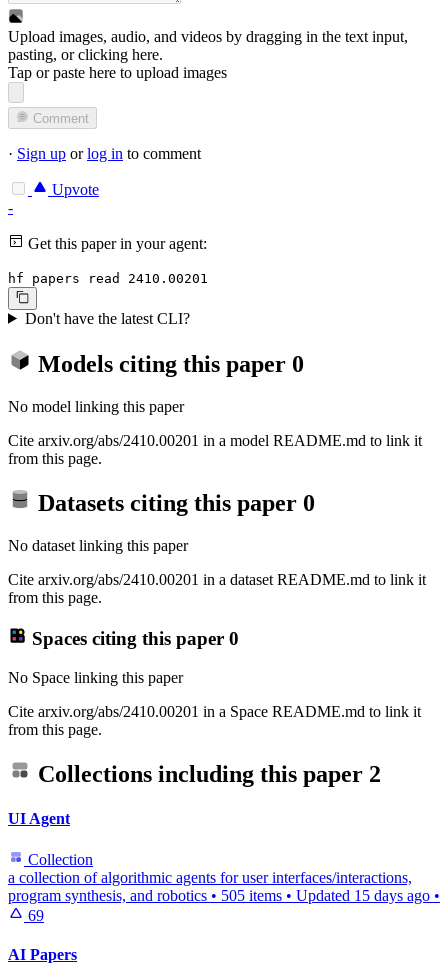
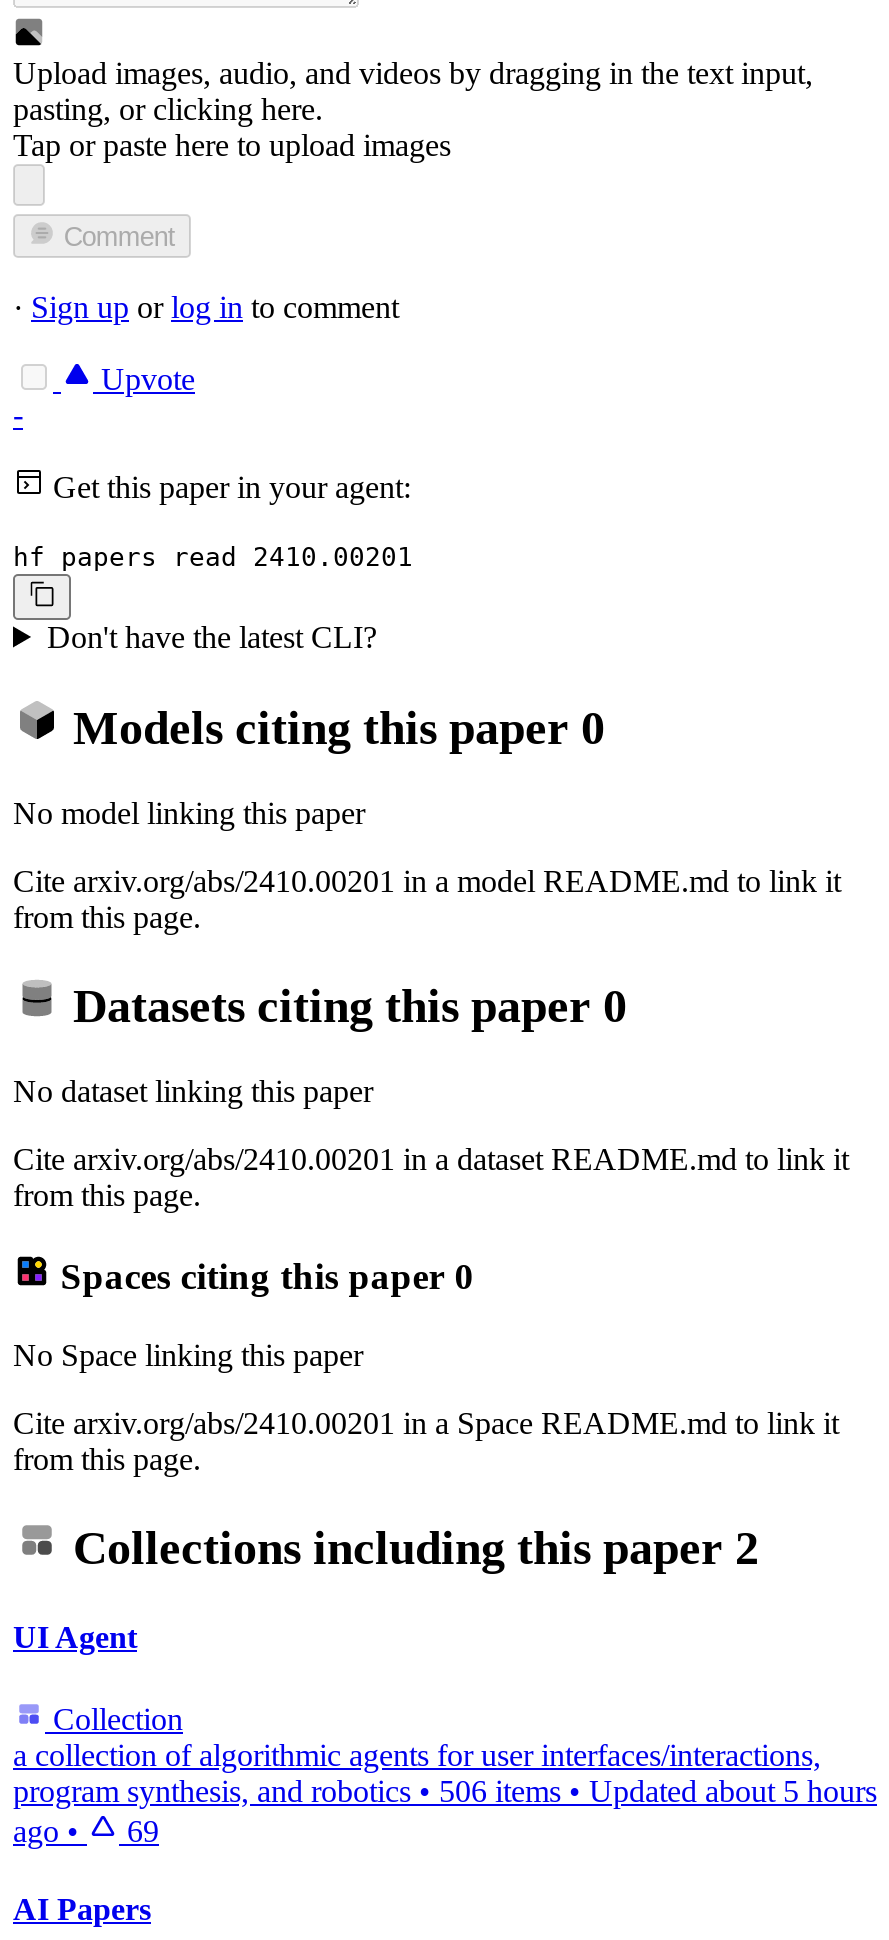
[8,887,440,904] program synthesis, and robotics • 505 items • Updated 15 days ago • -> [13,1774,877,1848] program synthesis, and robotics • 506 items • Updated about 5 hours | ago •

